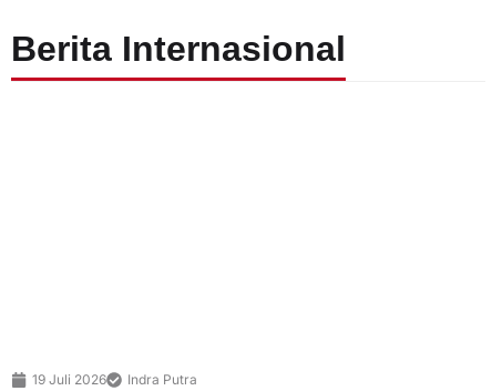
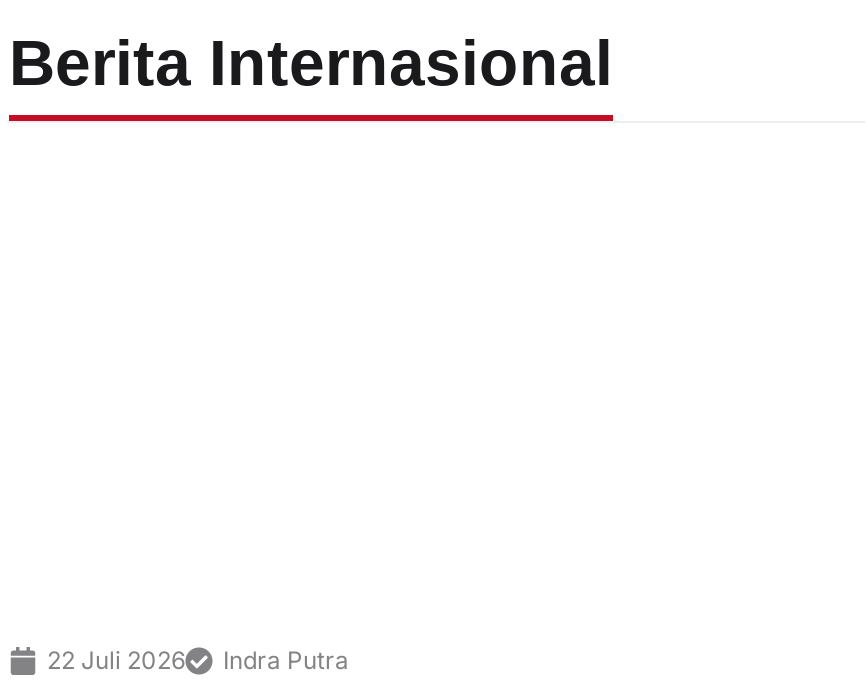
[32,371,197,388] 19 Juli 2026 Indra Putra -> [47,645,349,675] 22 Juli 2026 Indra Putra

